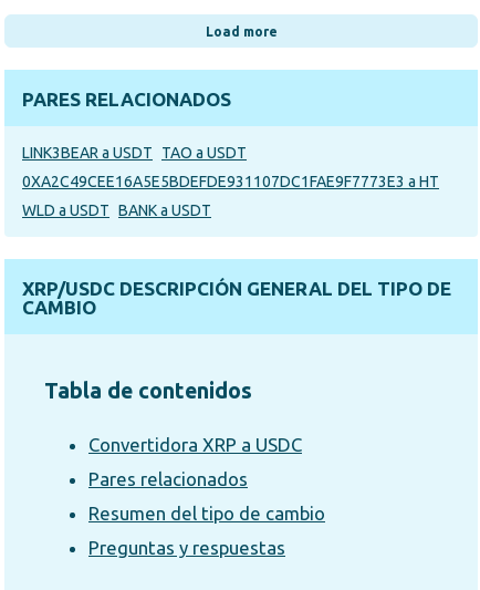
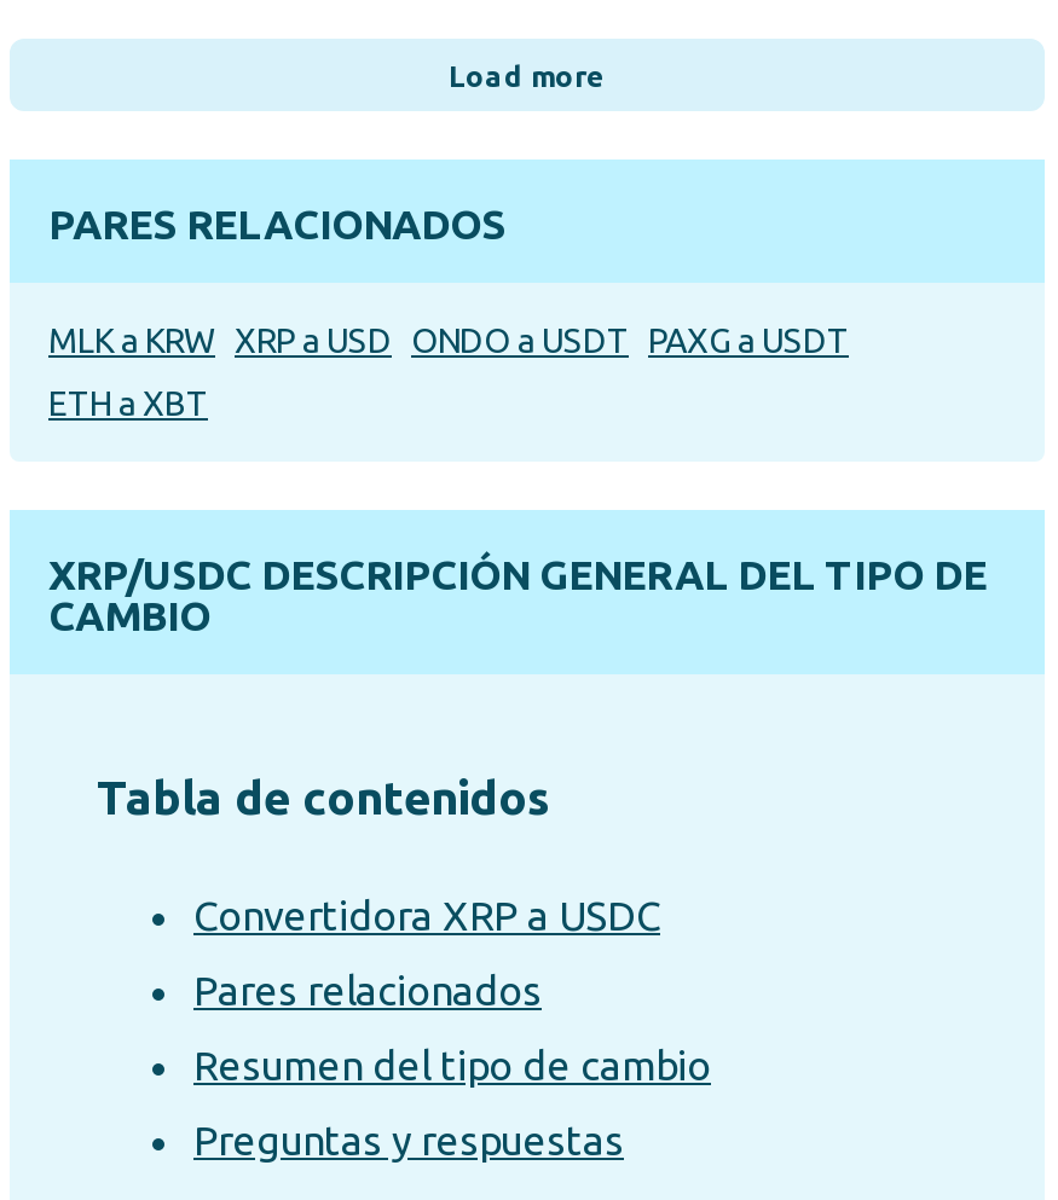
[22,144,439,219] LINK3BEAR a USDT TAO a USDT | 0XA2C49CEE16A5E5BDEFDE931107DC1FAE9F7773E3 a HT | WLD a USDT BANK a USDT -> [48,321,849,423] MLK a KRW XRP a USD ONDO a USDT PAXG a USDT | ETH a XBT

